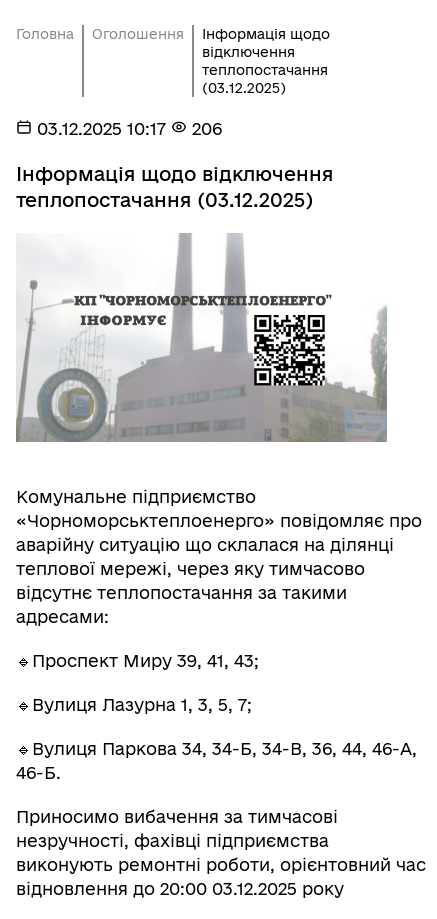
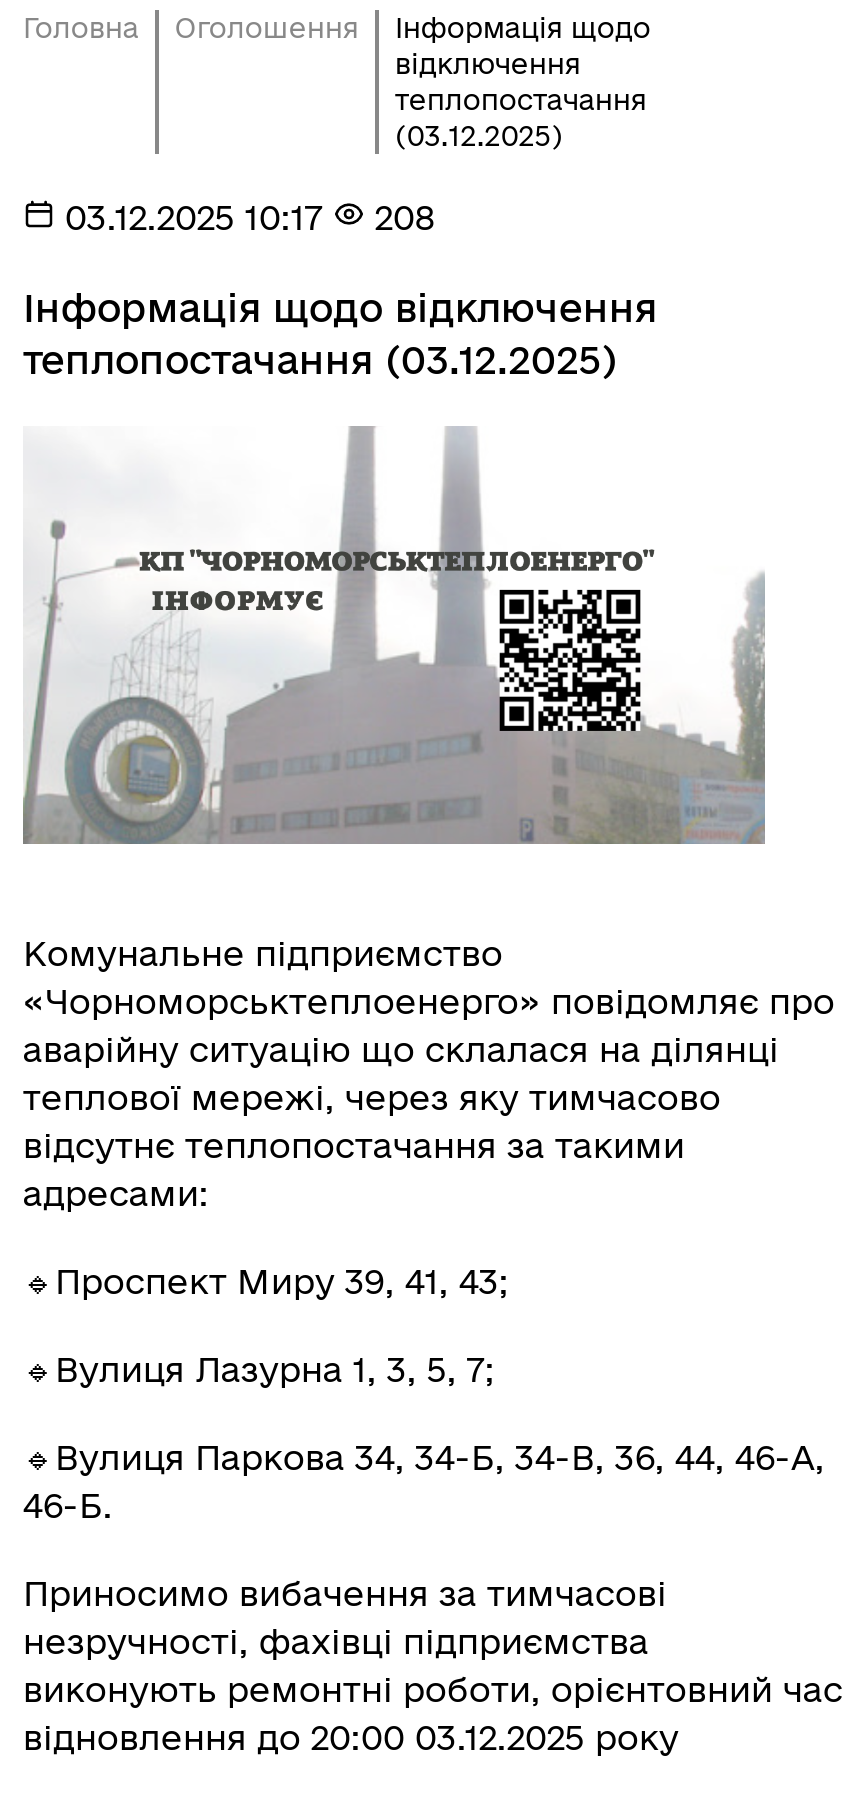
[32,119,222,138] 03.12.2025 10:17 206 -> [55,198,435,236] 03.12.2025 10:17 208

